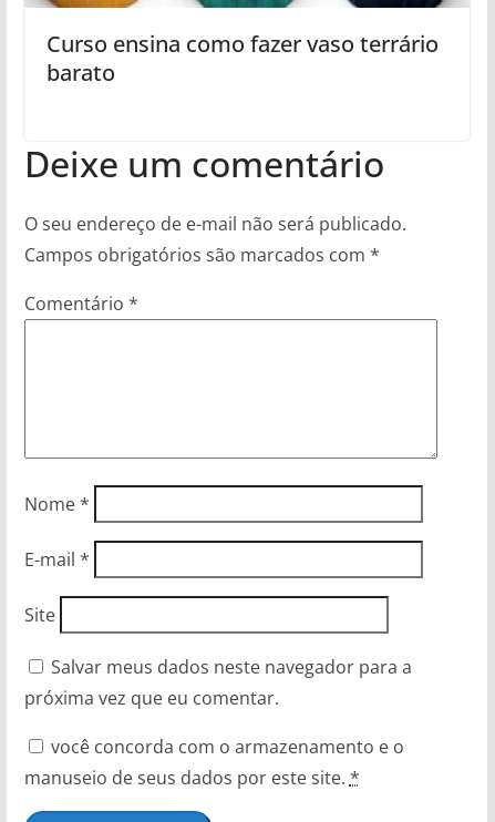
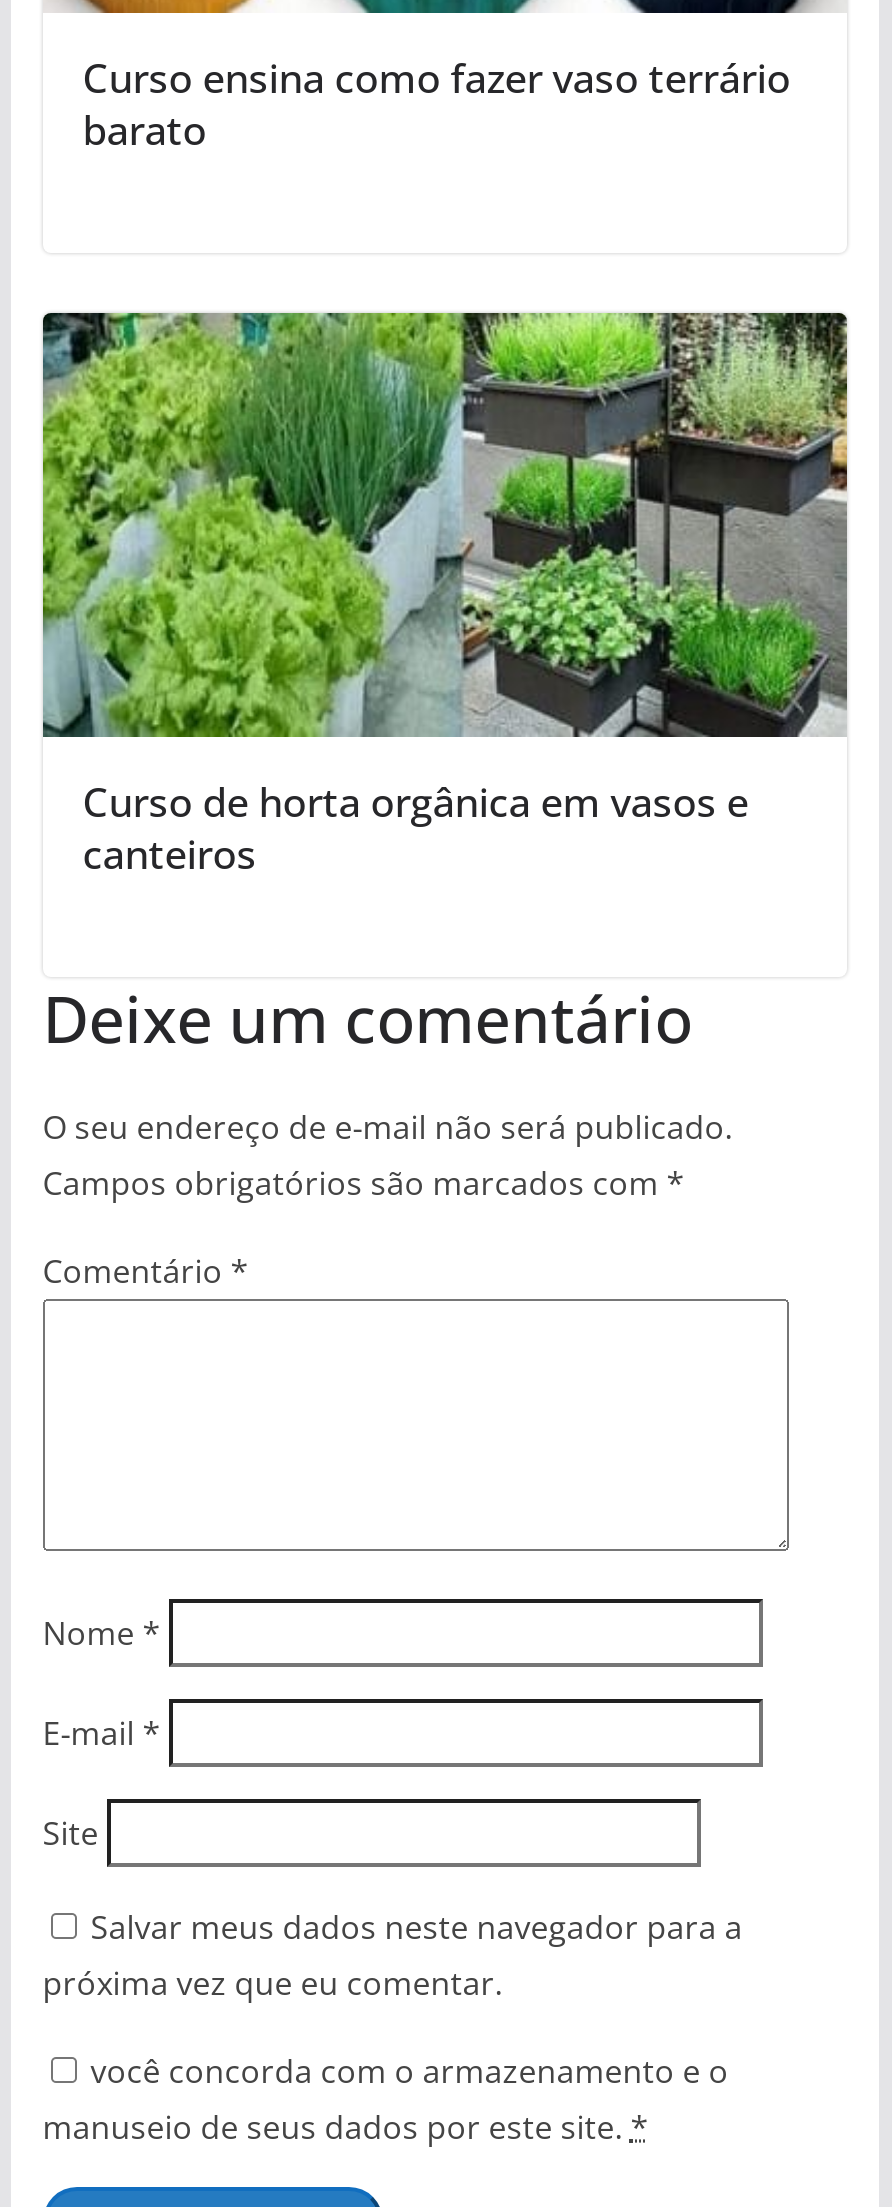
none -> [41,310,849,880] [image] | Curso de horta orgânica em vasos e | canteiros

